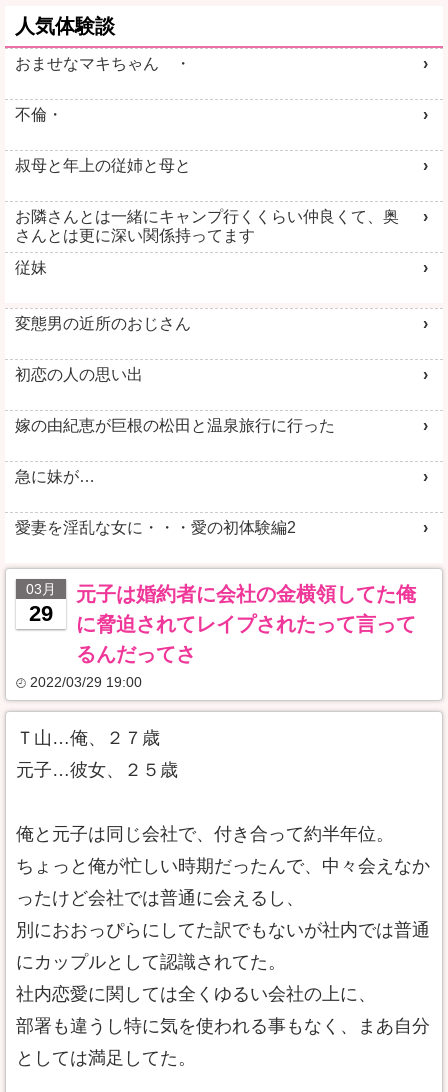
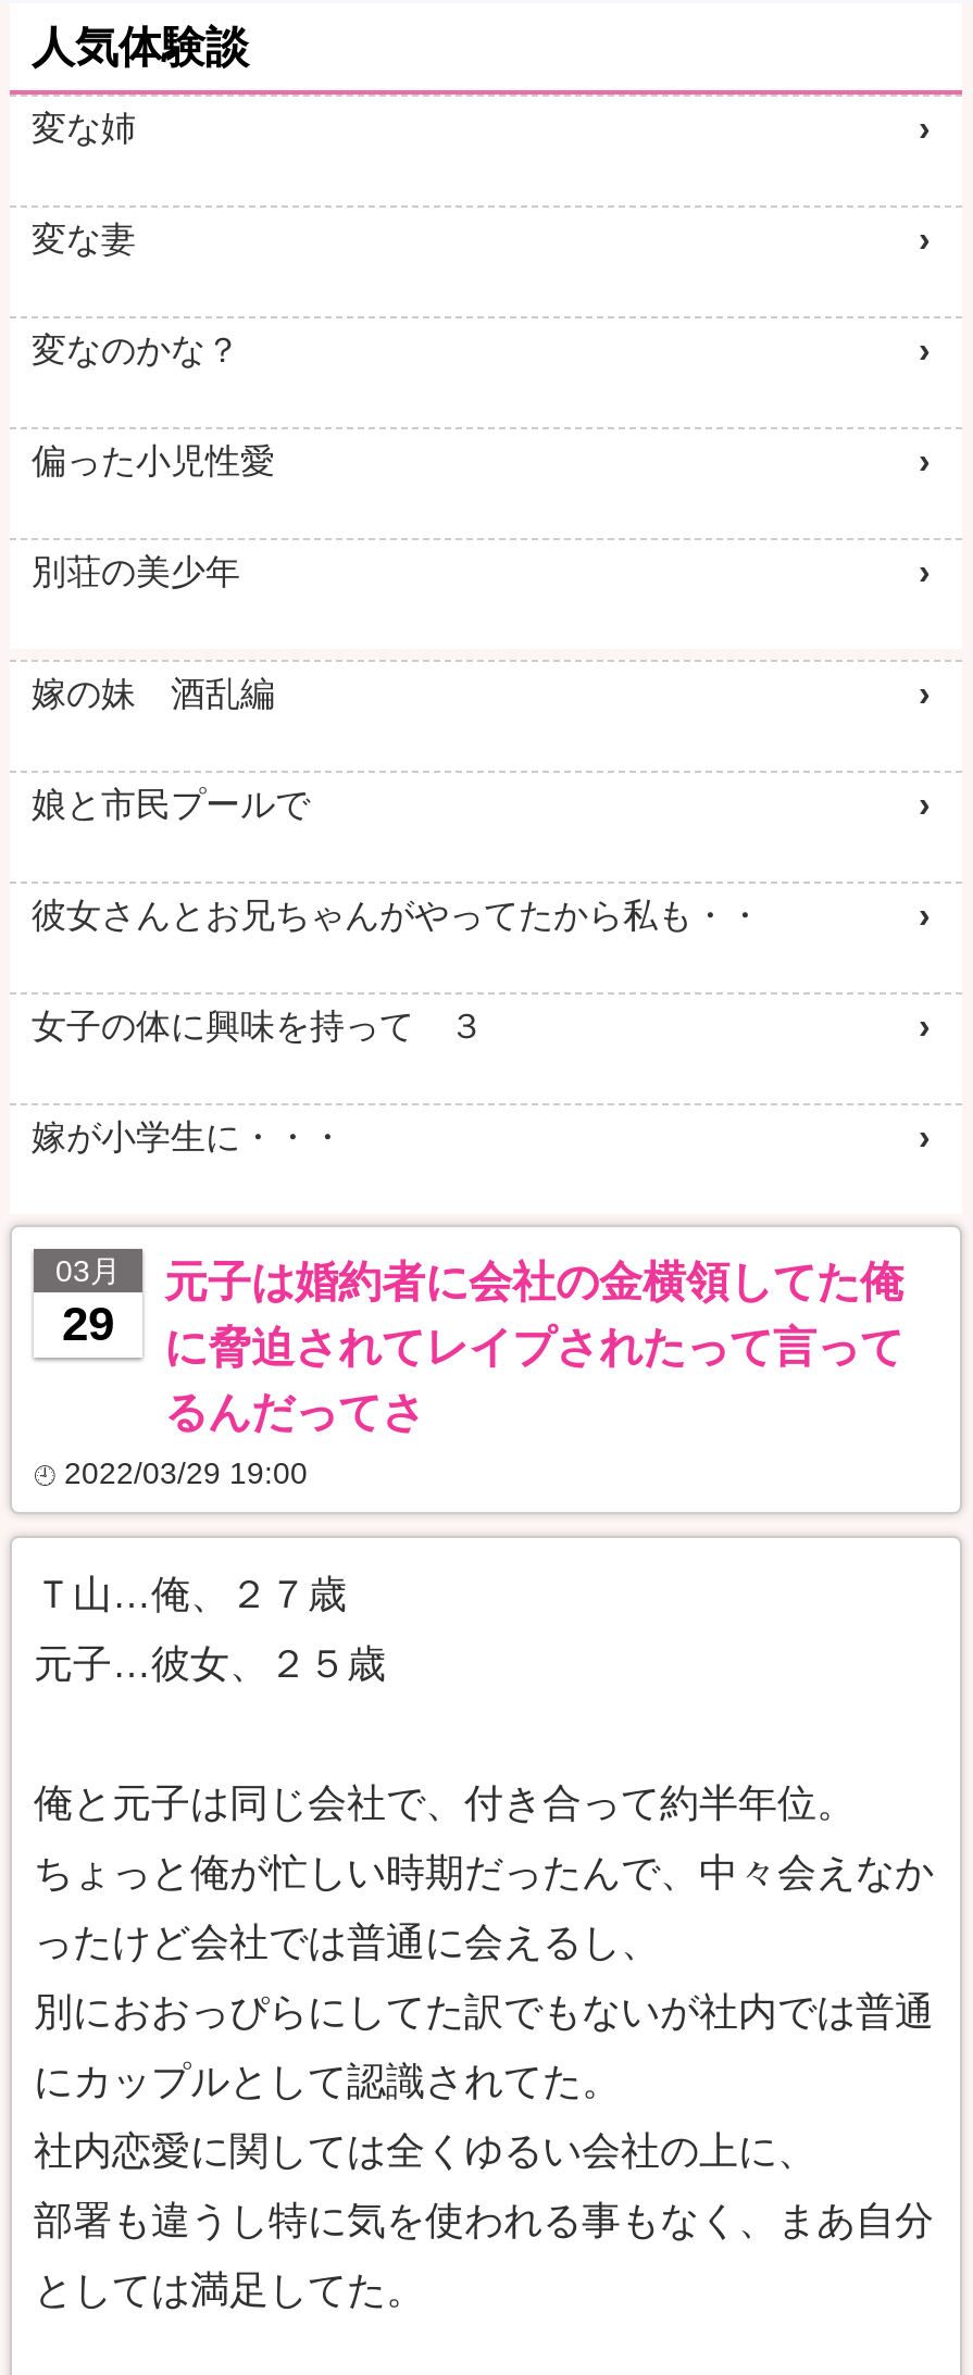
[15,55,191,72] おませなマキちゃん ・ -> [32,110,136,147] 変な姉
[15,106,63,123] 不倫・ -> [32,221,136,258] 変な妻
[15,157,191,174] 叔母と年上の従姉と母と -> [32,332,240,368] 変なのかな？
[15,208,399,244] お隣さんとは一緒にキャンプ行くくらい仲良くて、奥 | さんとは更に深い関係持ってます -> [32,442,275,479] 偏った小児性愛
[15,259,47,276] 従妹 -> [32,553,240,590] 別荘の美少年
[15,315,191,332] 変態男の近所のおじさん -> [32,675,275,712] 嫁の妹 酒乱編
[15,366,143,383] 初恋の人の思い出 -> [32,786,310,823] 娘と市民プールで
[15,417,335,434] 嫁の由紀恵が巨根の松田と温泉旅行に行った -> [32,897,762,934] 彼女さんとお兄ちゃんがやってたから私も・・
[15,468,95,485] 急に妹が… -> [32,1008,484,1045] 女子の体に興味を持って ３
[15,519,296,536] 愛妻を淫乱な女に・・・愛の初体験編2 -> [32,1118,345,1155] 嫁が小学生に・・・

